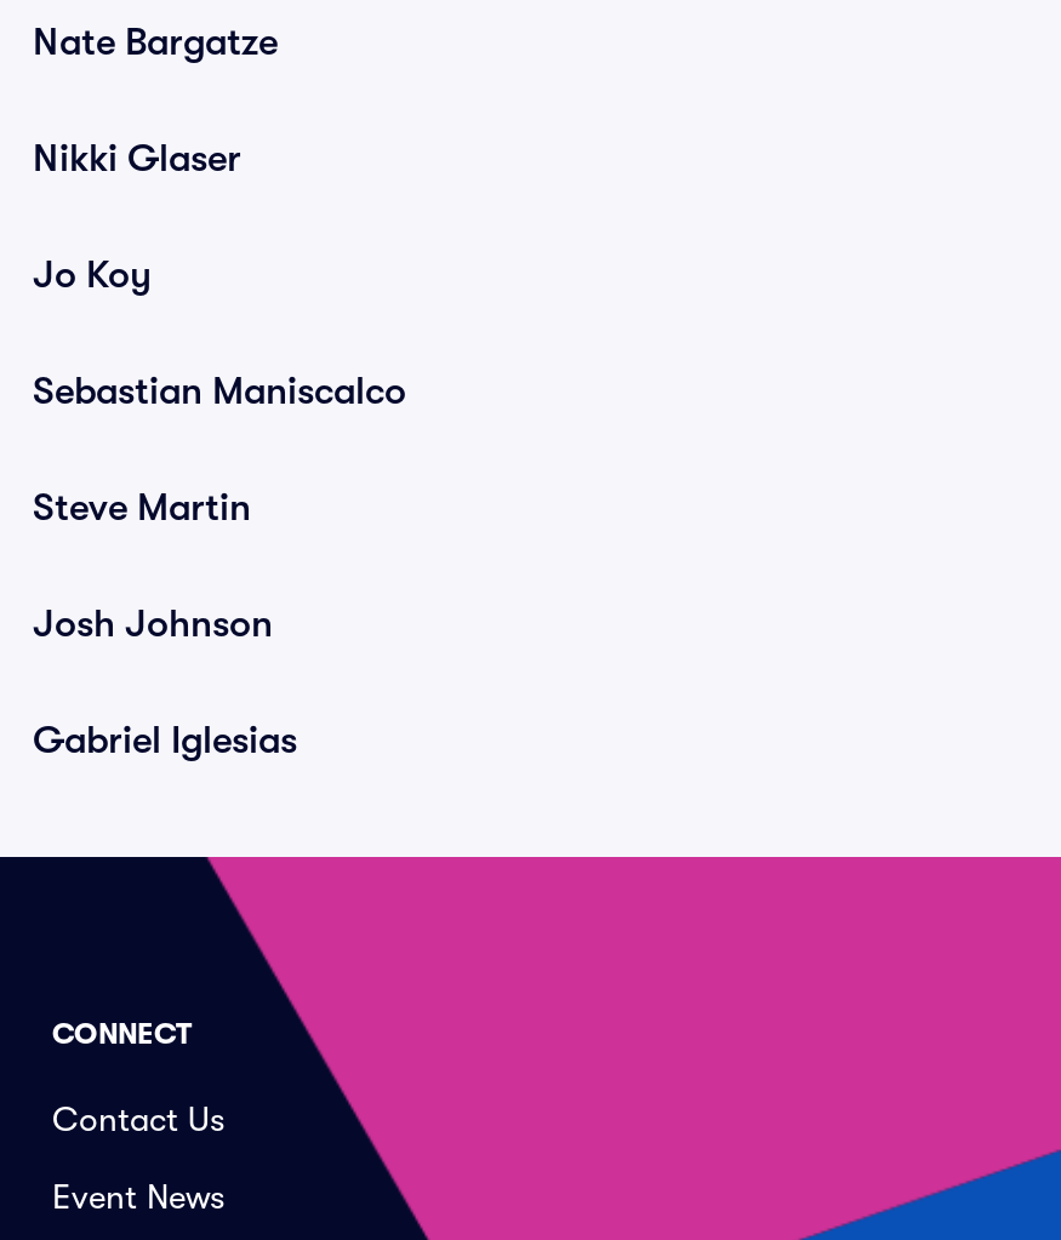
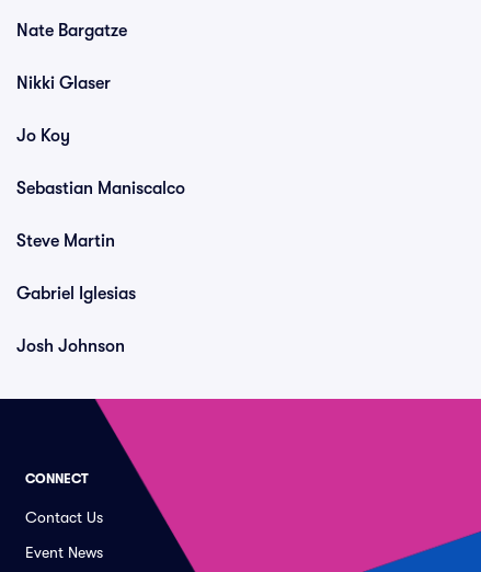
moved [33,602,273,646] -> [16,336,125,356]: Josh Johnson
moved [33,719,297,762] -> [16,284,136,304]: Gabriel Iglesias

